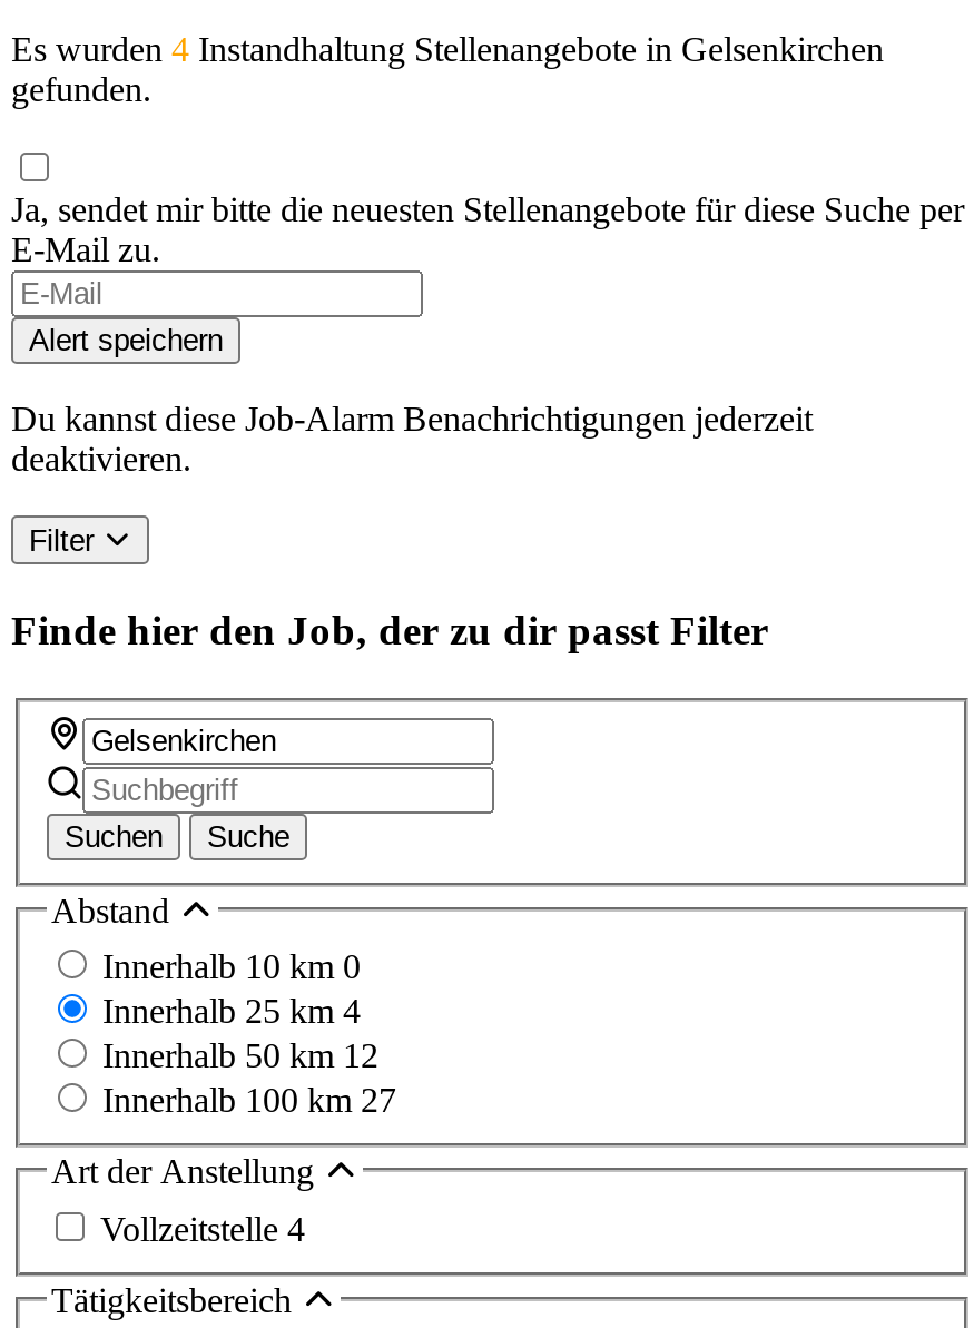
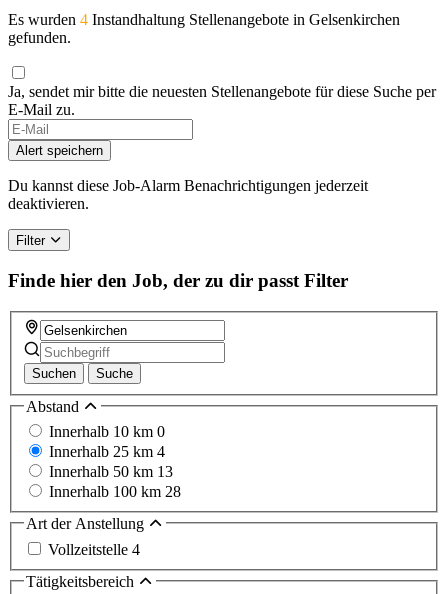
[102,1037,378,1074] Innerhalb 50 km 12 -> [49,463,173,480] Innerhalb 50 km 13
[102,1081,396,1119] Innerhalb 100 km 27 -> [49,483,181,500] Innerhalb 100 km 28

